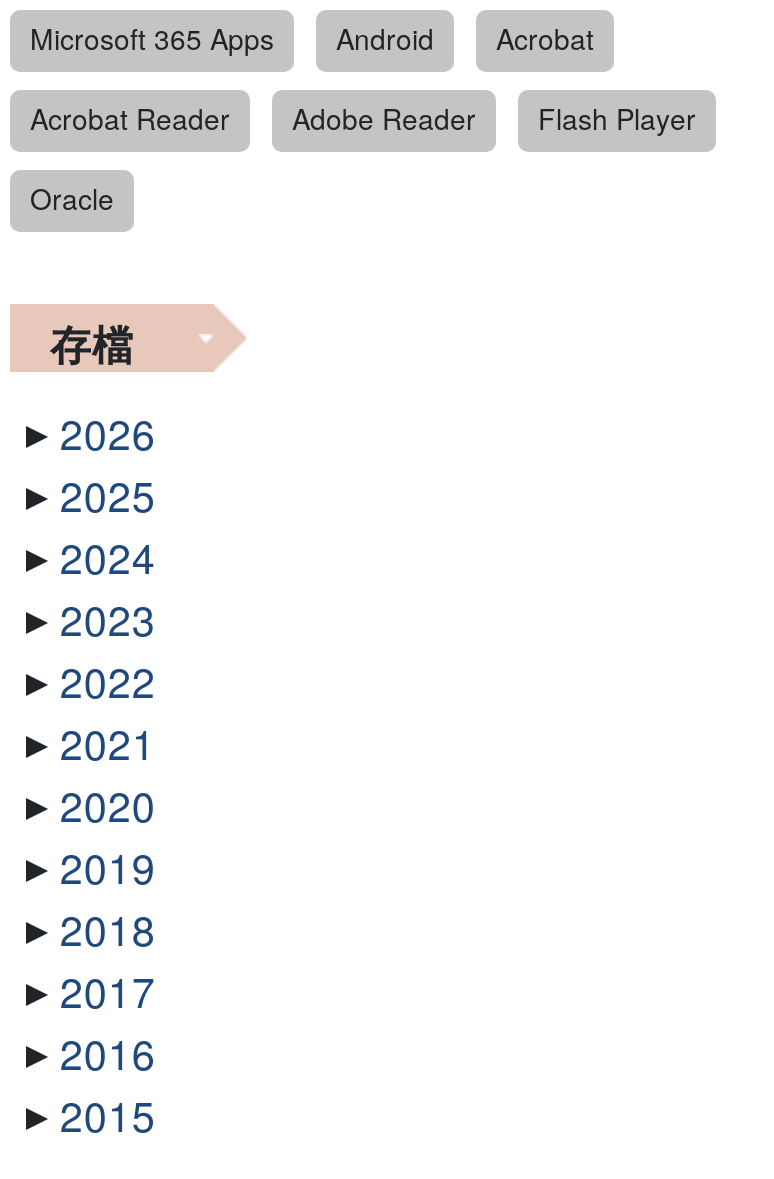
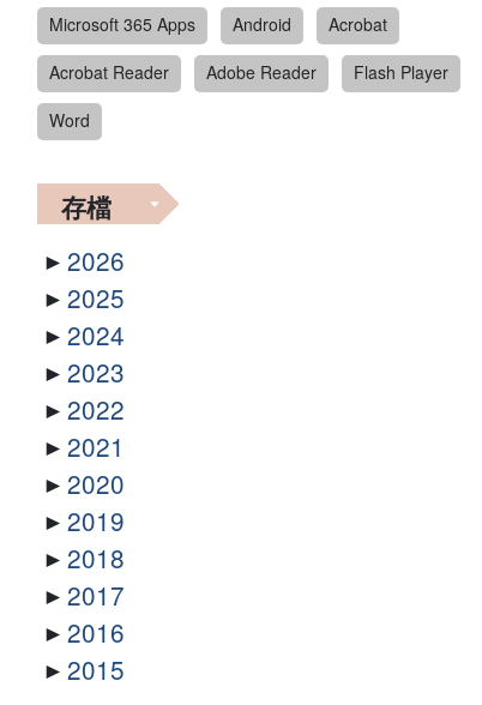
[30,178,114,218] Oracle -> [49,108,90,132] Word

